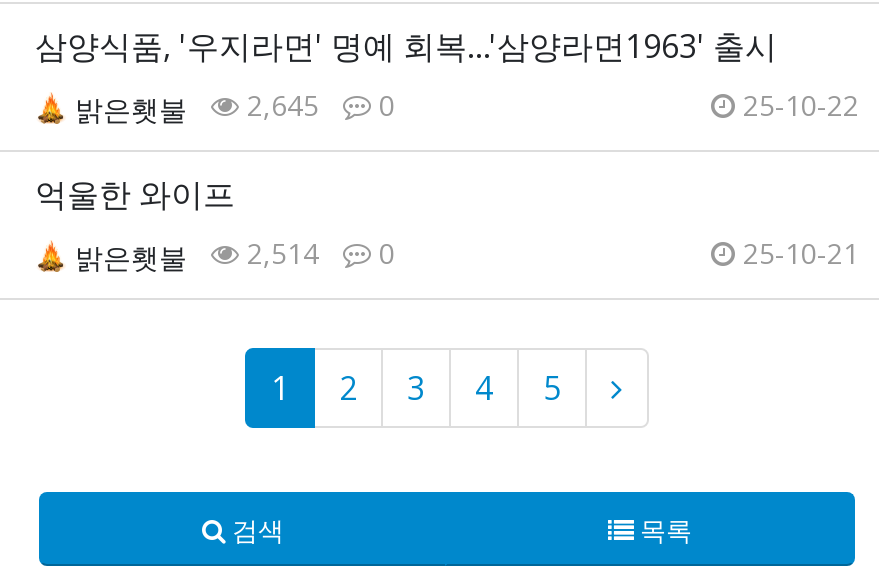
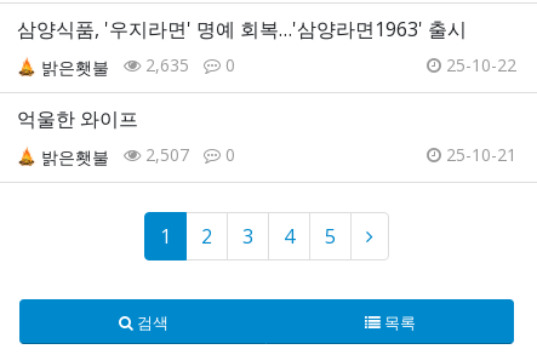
[239,87,319,125] 2,645 -> [141,54,189,77] 2,635
[239,235,319,273] 2,514 -> [141,143,189,166] 2,507

